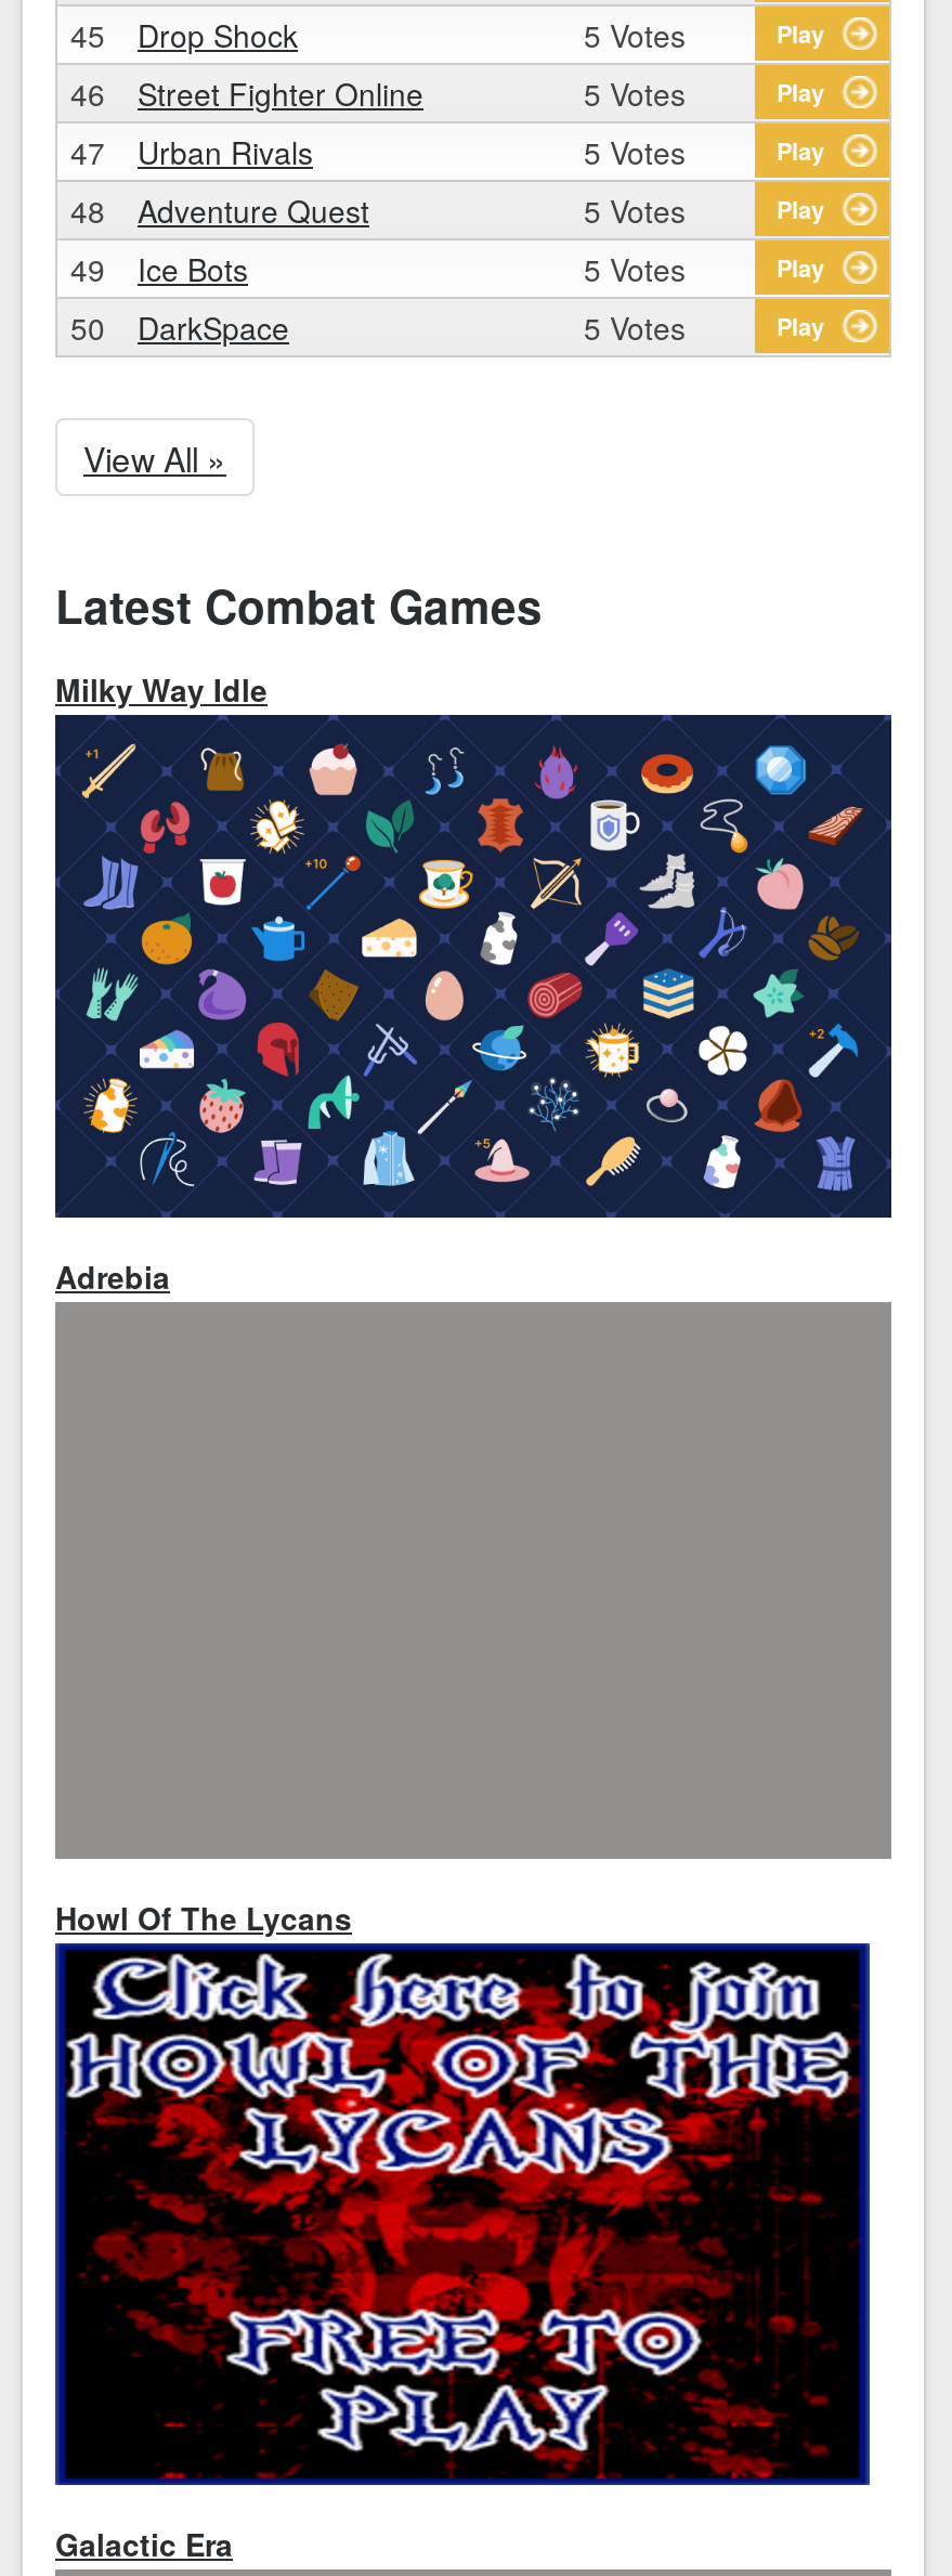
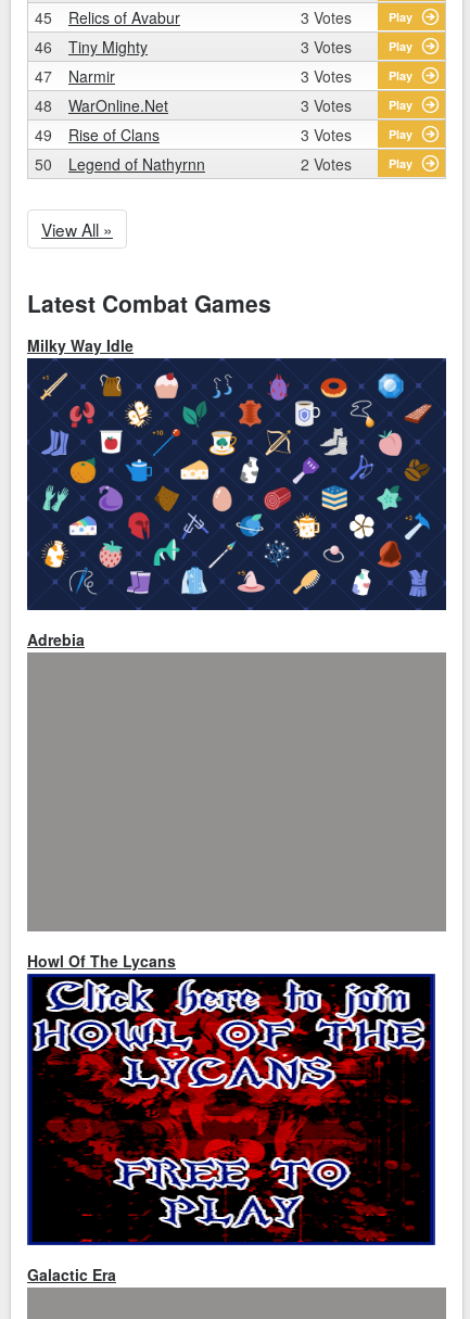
[138,13,686,56] Drop Shock | 5 Votes -> [68,7,352,28] Relics of Avabur | 3 Votes
[138,71,686,115] Street Fighter Online | 5 Votes -> [68,36,352,58] Tiny Mighty | 3 Votes
[138,130,686,173] Urban Rivals | 5 Votes -> [68,65,352,87] Narmir | 3 Votes
[138,188,686,232] Adventure Quest | 5 Votes -> [68,94,352,116] WarOnline.Net | 3 Votes
[138,247,686,290] Ice Bots | 5 Votes -> [68,124,352,145] Rise of Clans | 3 Votes
[138,305,686,349] DarkSpace | 5 Votes -> [68,153,352,175] Legend of Nathyrnn | 2 Votes

